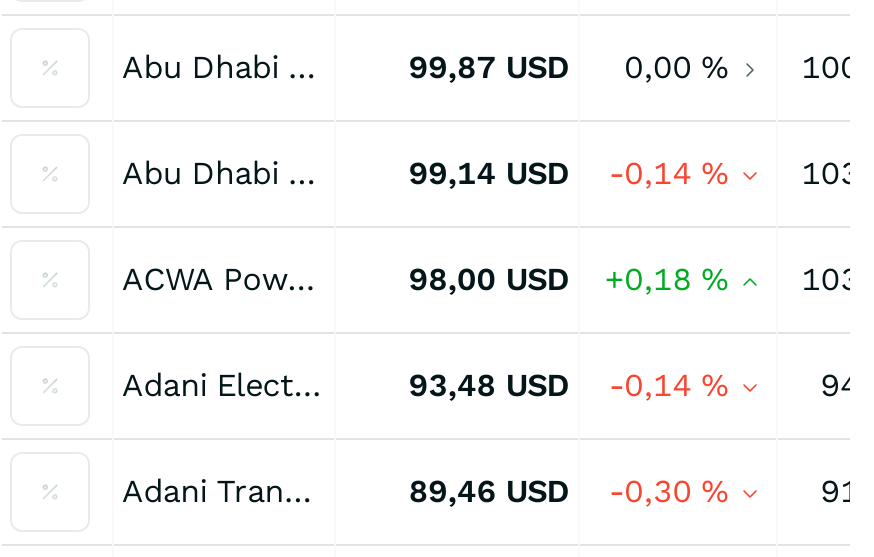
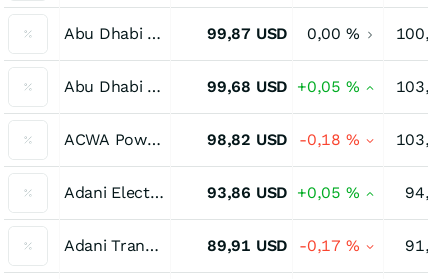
[409,154,729,192] 99,14 USD | -0,14% -> [207,77,359,96] 99,68 USD +0,05%
[409,260,729,298] 98,00 USD | +0,18% -> [207,130,359,149] 98,82 USD -0,18%
[409,366,729,404] 93,48 USD | -0,14% -> [207,183,359,202] 93,86 USD +0,05%
[409,472,729,510] 89,46 USD | -0,30% -> [207,236,359,255] 89,91 USD -0,17%

